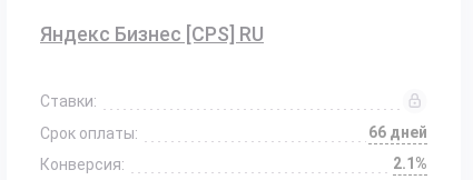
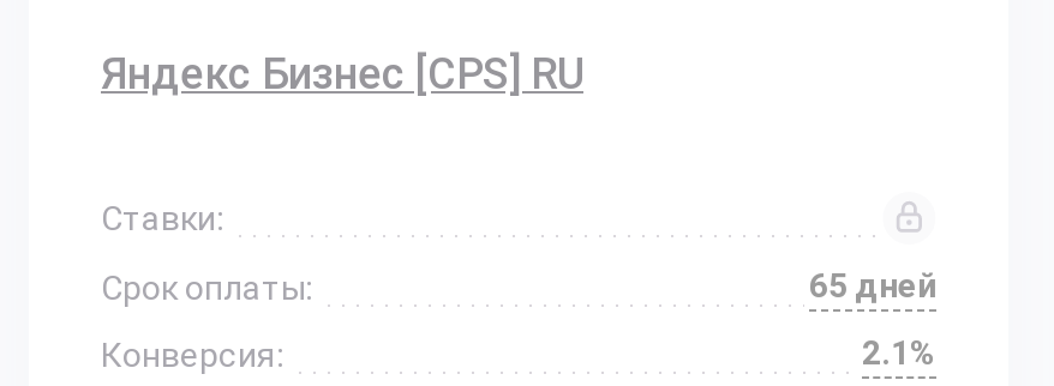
[368,123,427,141] 66 дней -> [809,266,936,304] 65 дней

